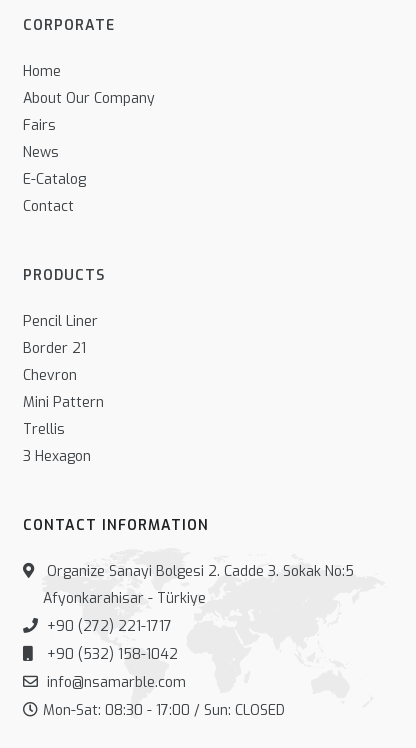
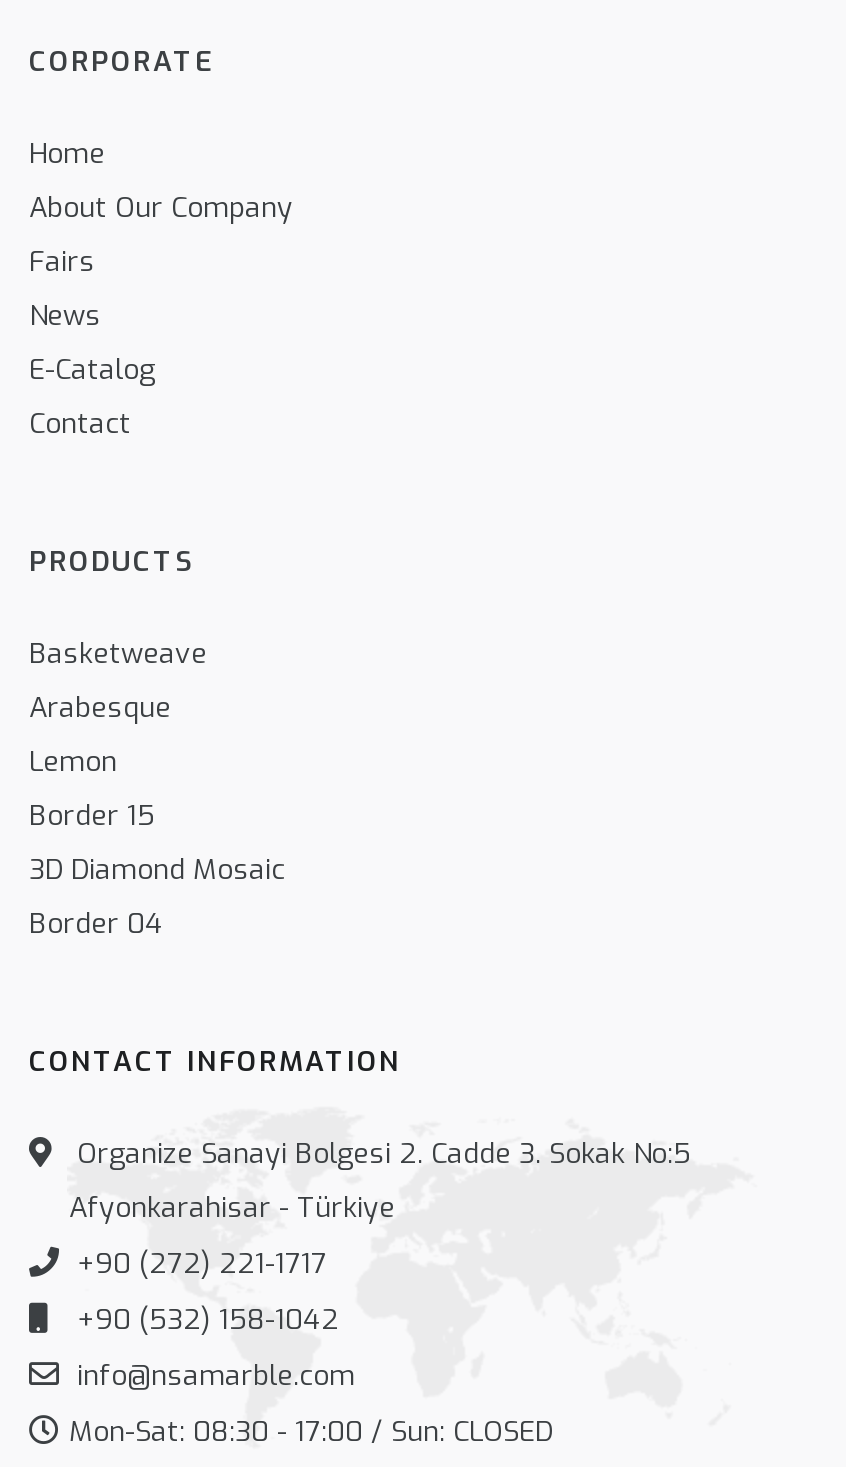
[23,312,104,466] Pencil Liner | Border 21 | Chevron | Mini Pattern | Trellis | 3 Hexagon -> [29,635,285,943] Basketweave | Arabesque | Lemon | Border 15 | 3D Diamond Mosaic | Border 04

